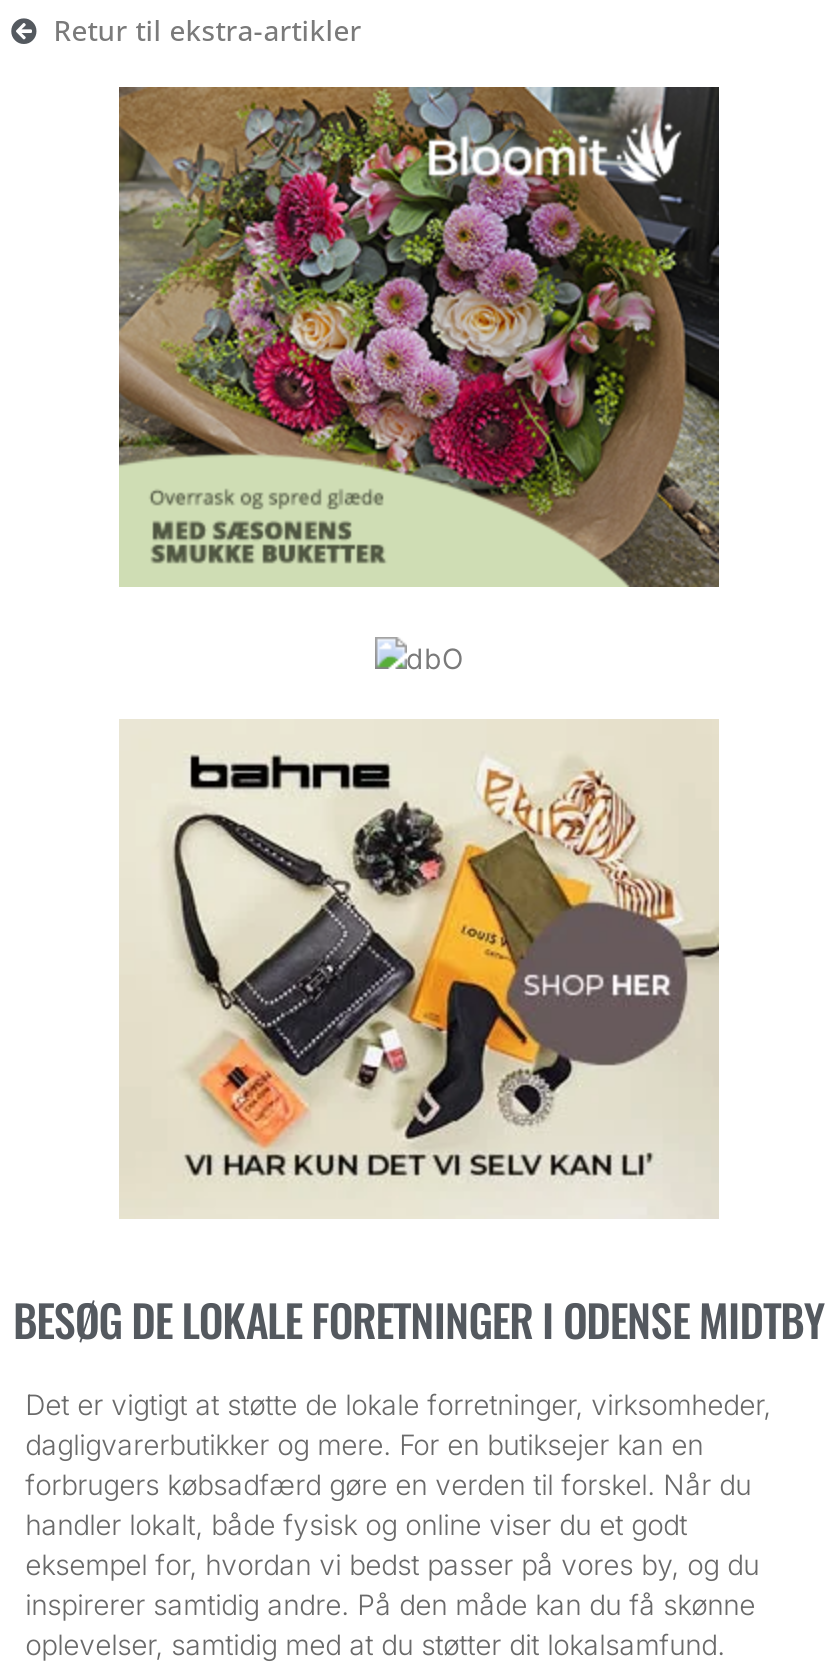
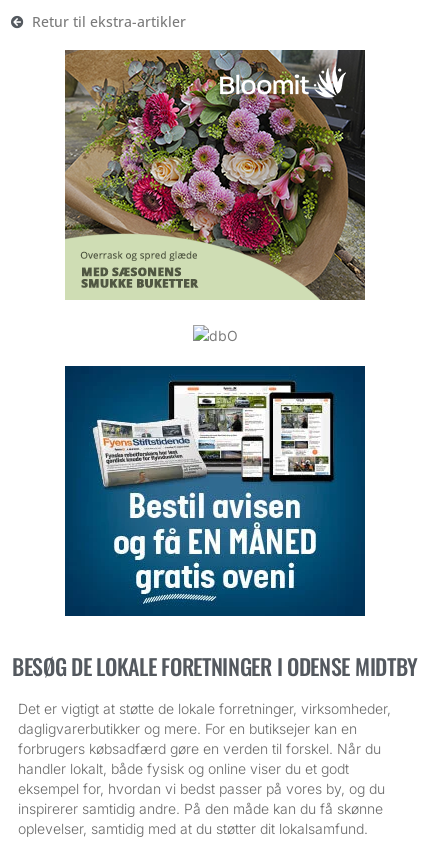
[119,719,721,1219] [image] -> [64,365,366,617] [image]

